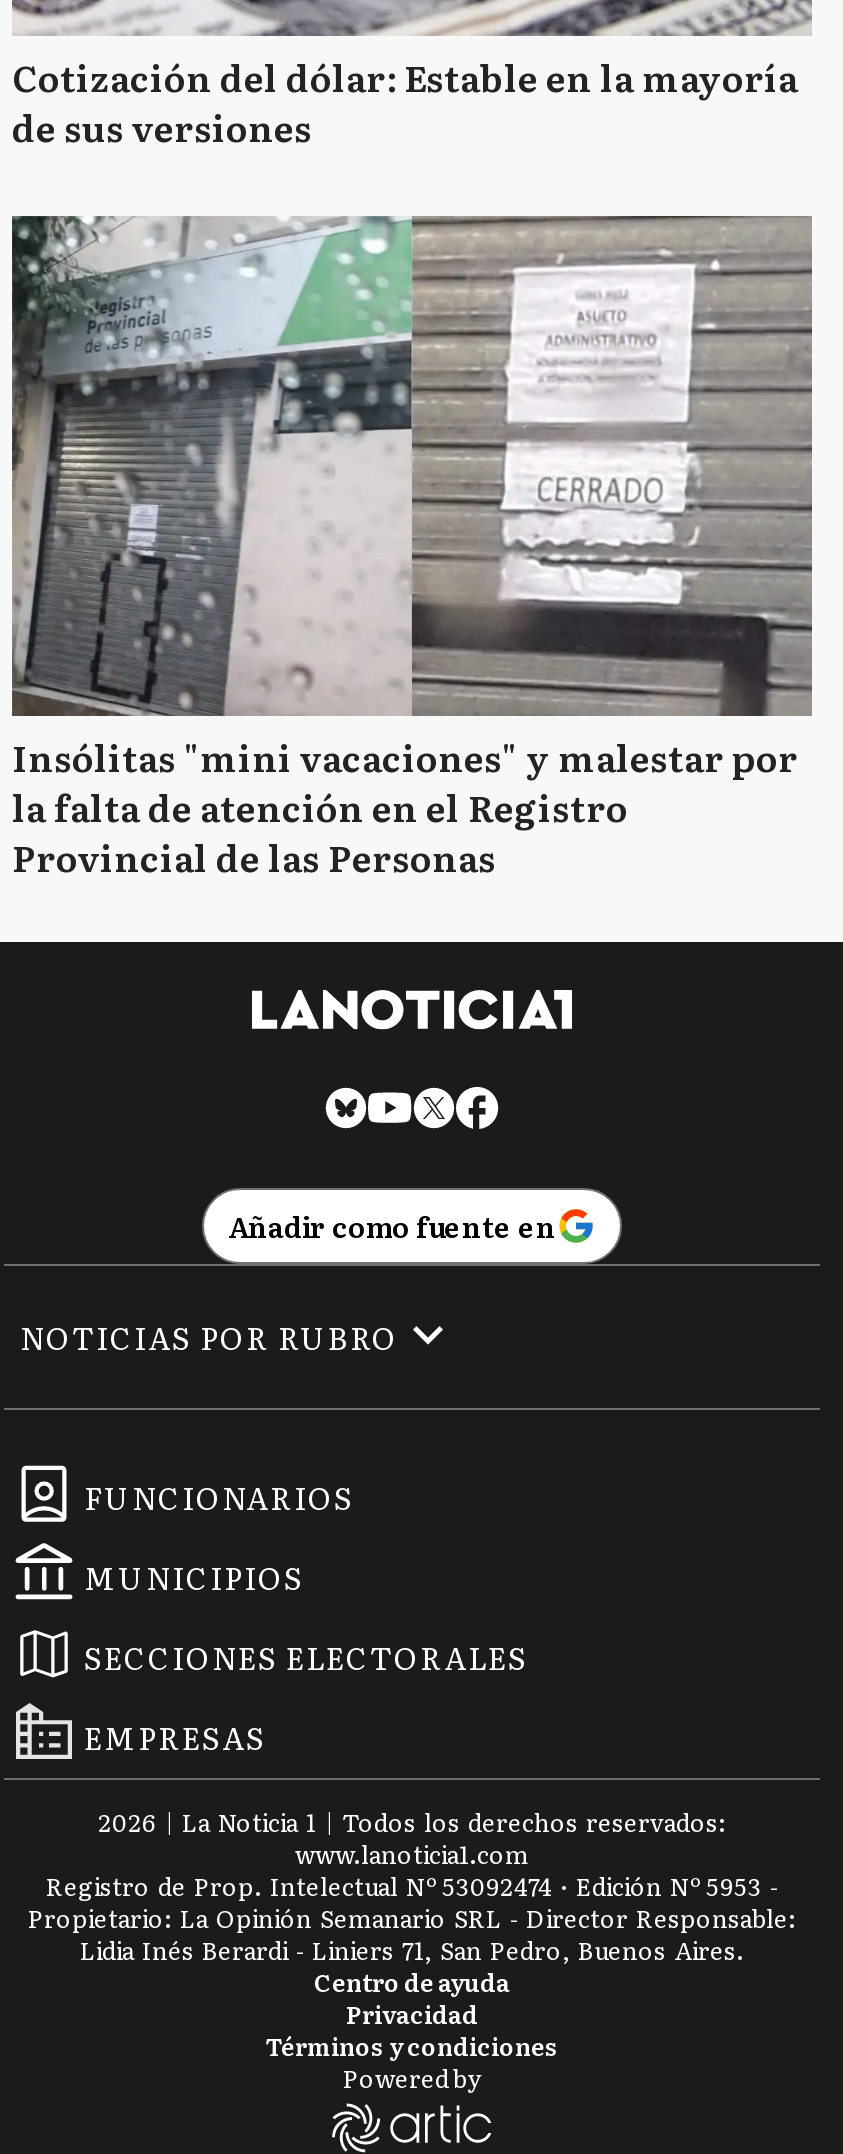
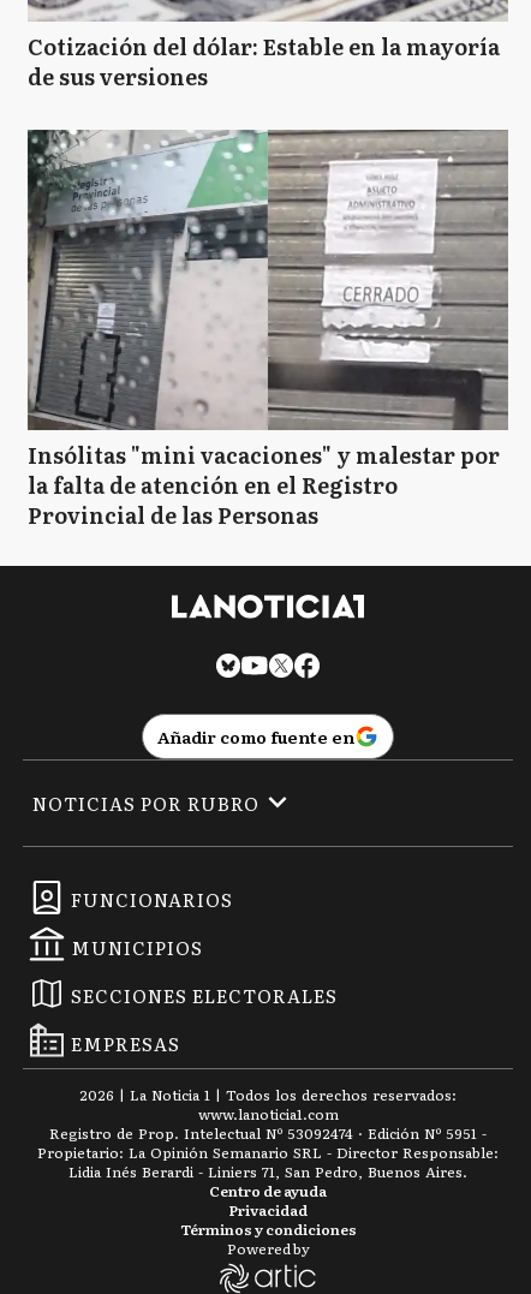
[46,1869,778,1905] Registro de Prop. Intelectual Nº 53092474 · Edición Nº 5953 - -> [49,1123,487,1144] Registro de Prop. Intelectual Nº 53092474 · Edición Nº 5951 -

